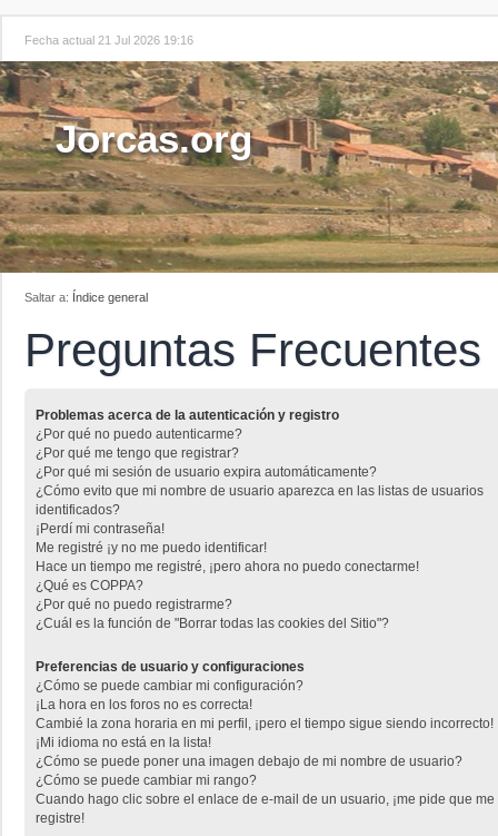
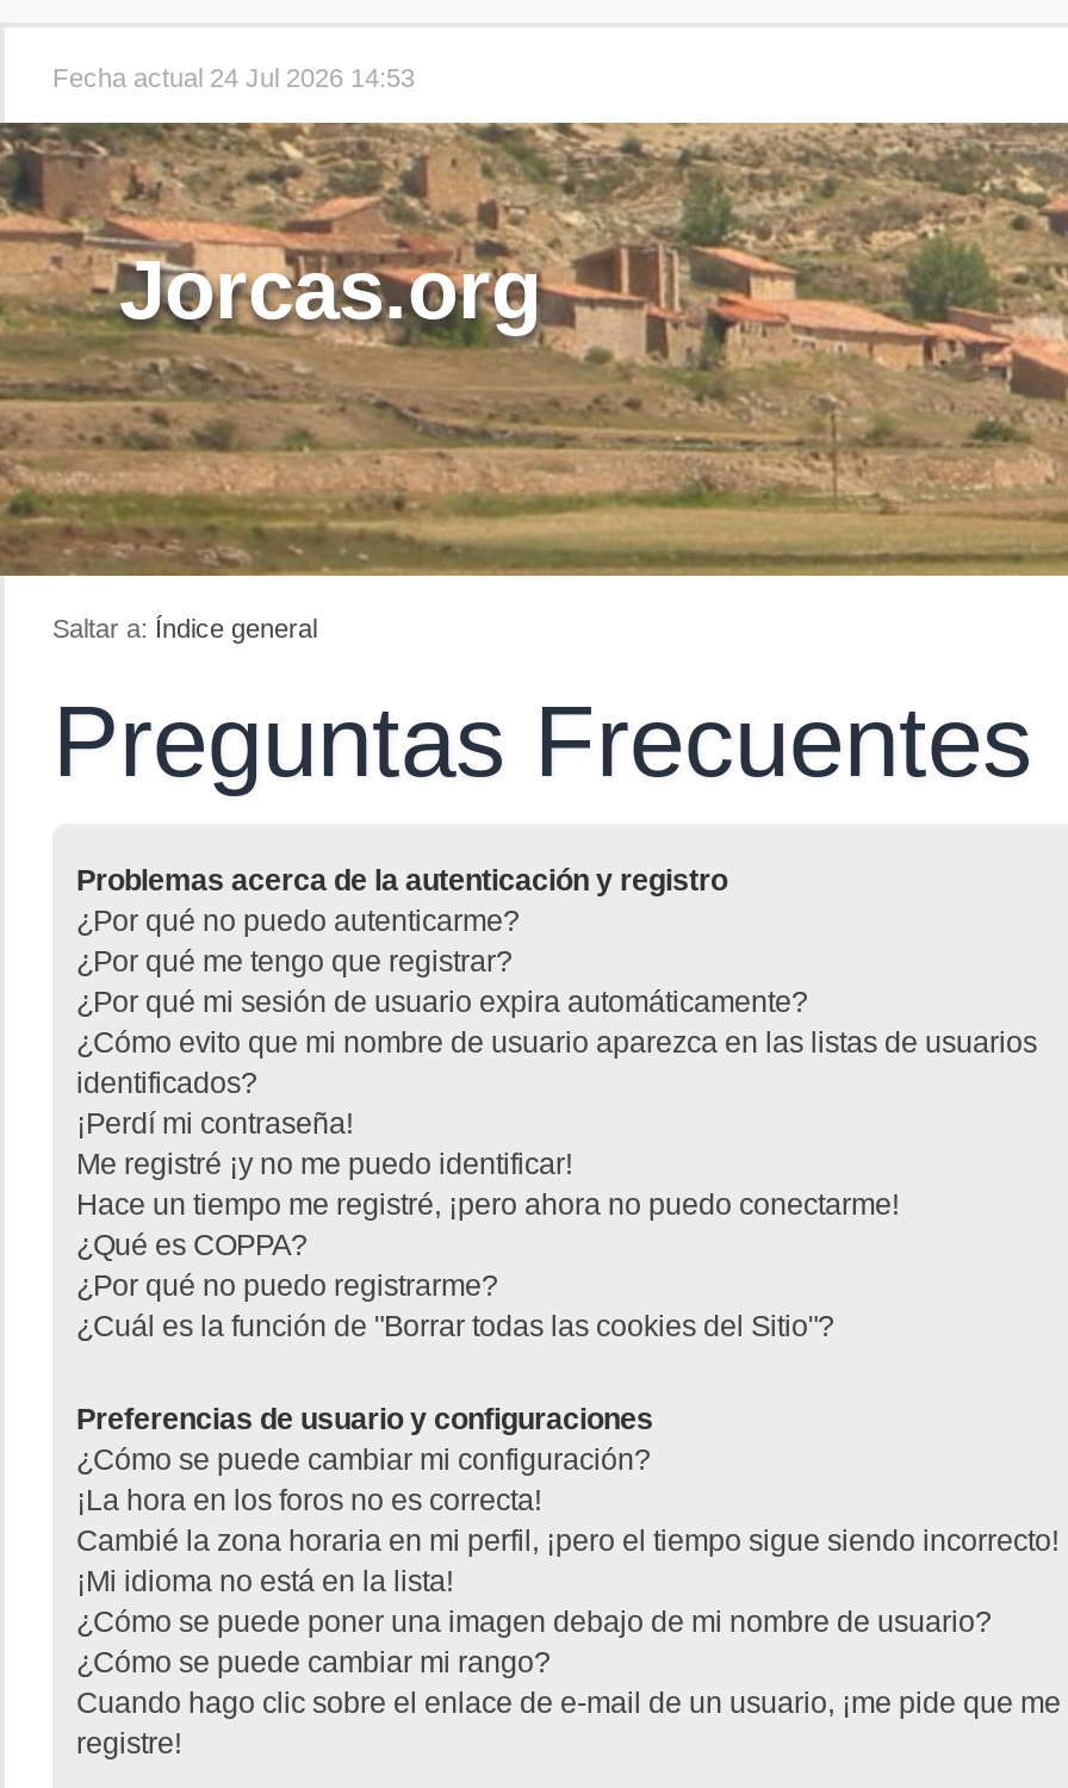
[24,33,193,47] Fecha actual 21 Jul 2026 19:16 -> [52,63,415,92] Fecha actual 24 Jul 2026 14:53

